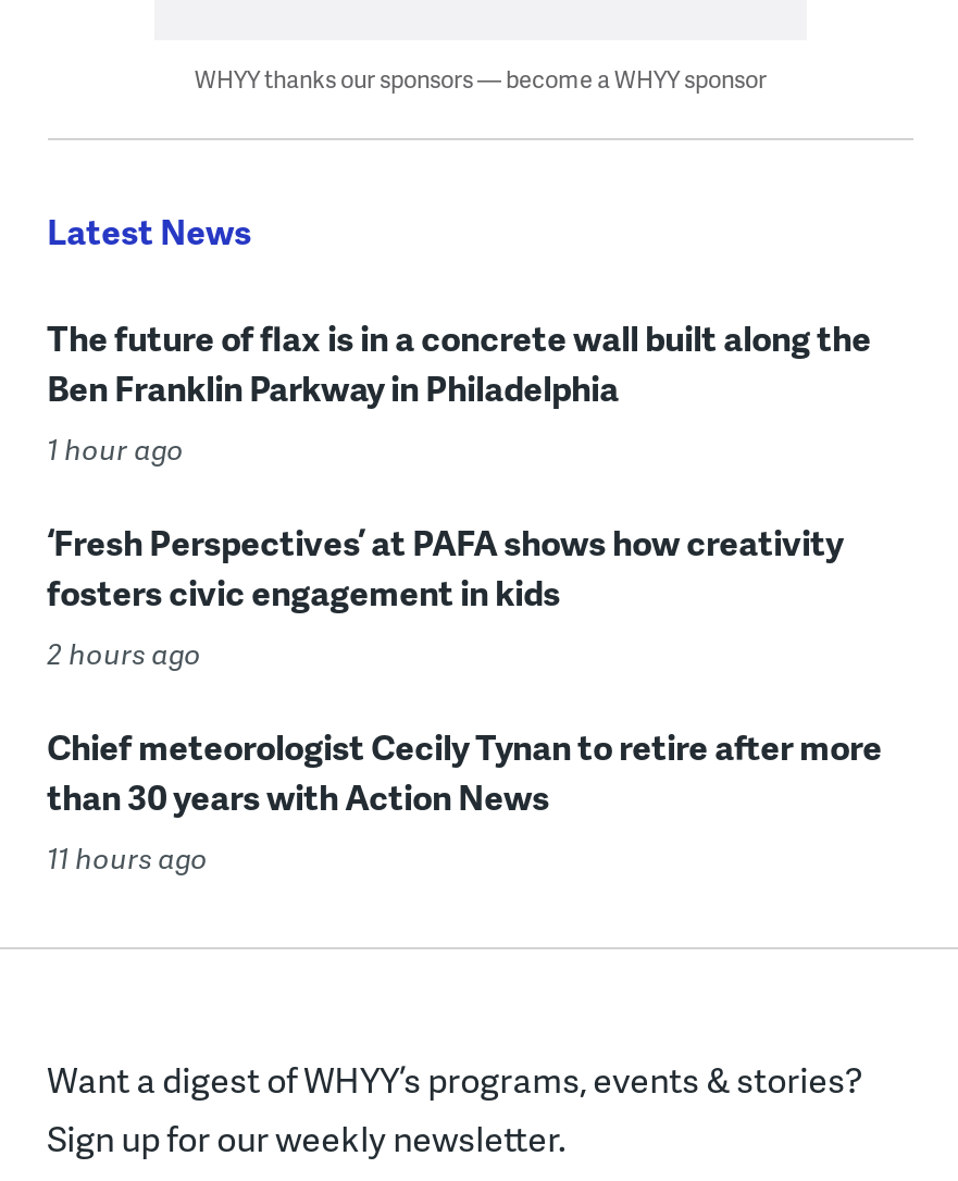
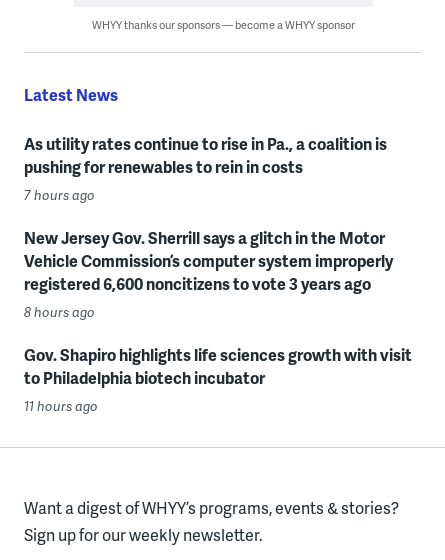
[47,312,871,468] The future of flax is in a concrete wall built along the | Ben Franklin Parkway in Philadelphia | 1 hour ago -> [24,132,387,204] As utility rates continue to rise in Pa., a coalition is | pushing for renewables to rein in costs | 7 hours ago
[47,516,843,673] ‘Fresh Perspectives’ at PAFA shows how creativity | fosters civic engagement in kids | 2 hours ago -> [24,226,393,321] New Jersey Gov. Sherrill says a glitch in the Motor | Vehicle Commission’s computer system improperly | registered 6,600 noncitizens to vote 3 years ago | 8 hours ago
[47,721,882,821] Chief meteorologist Cecily Tynan to retire after more | than 30 years with Action News -> [24,343,412,389] Gov. Shapiro highlights life sciences growth with visit | to Philadelphia biotech incubator

